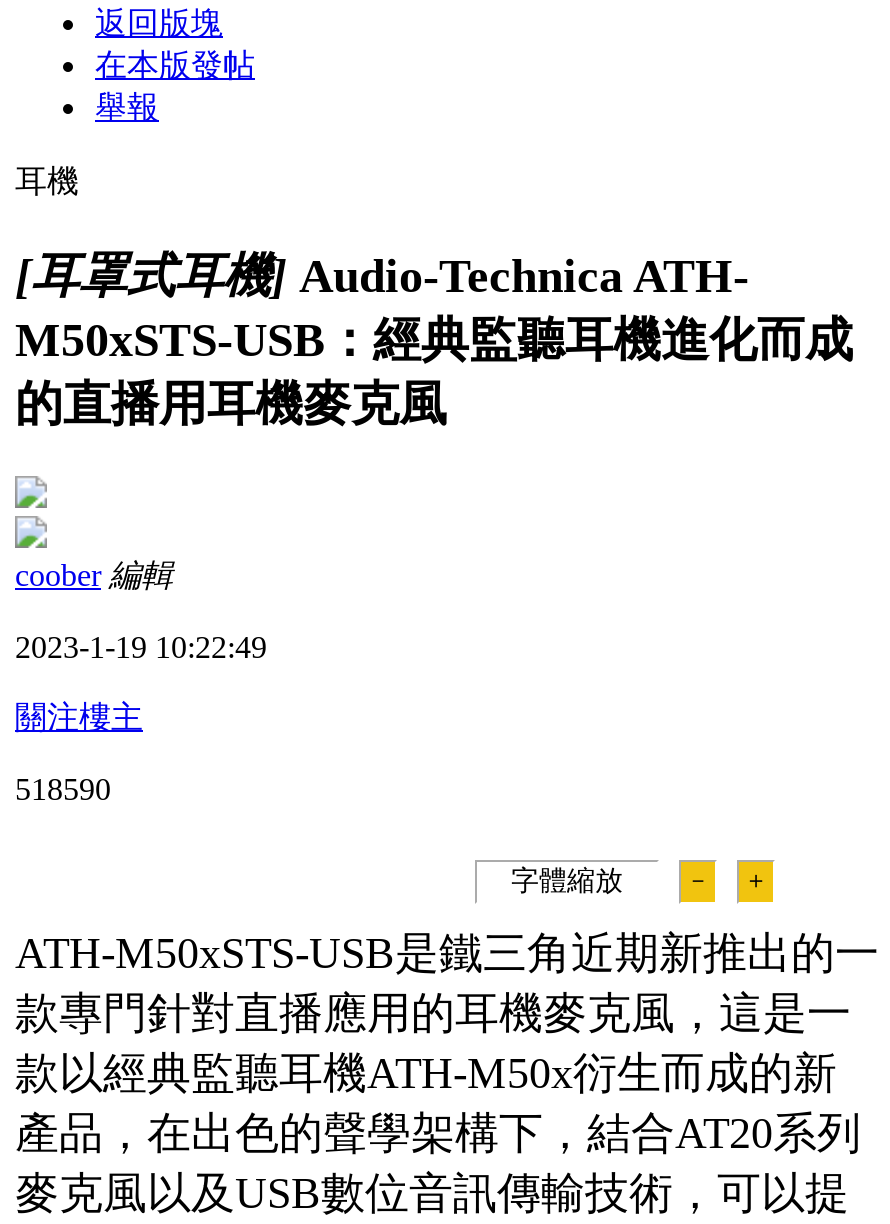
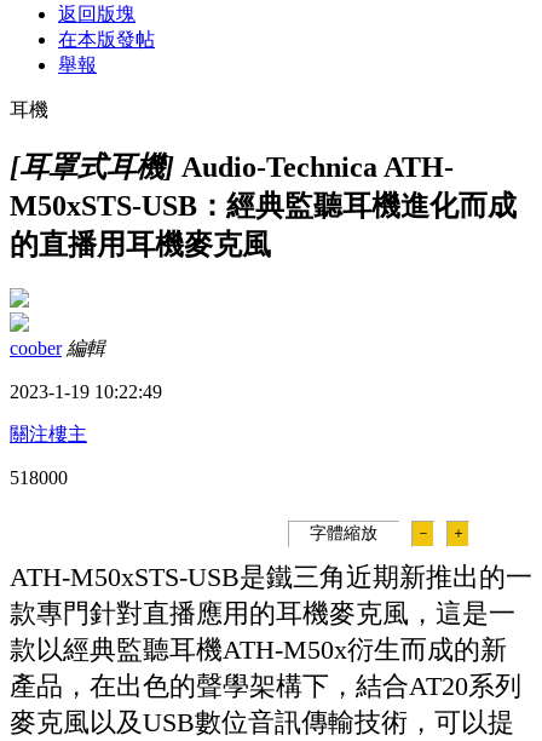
[15,772,111,806] 518590 -> [10,467,68,488] 518000

